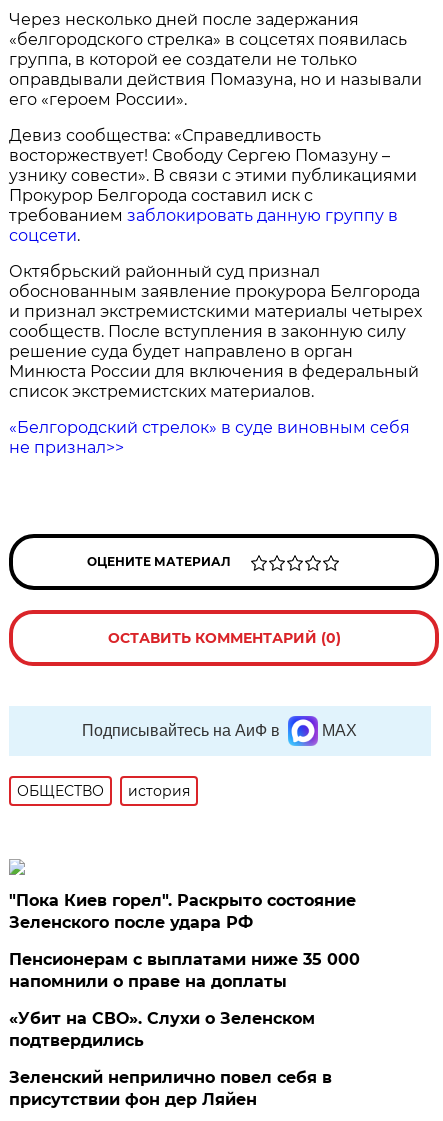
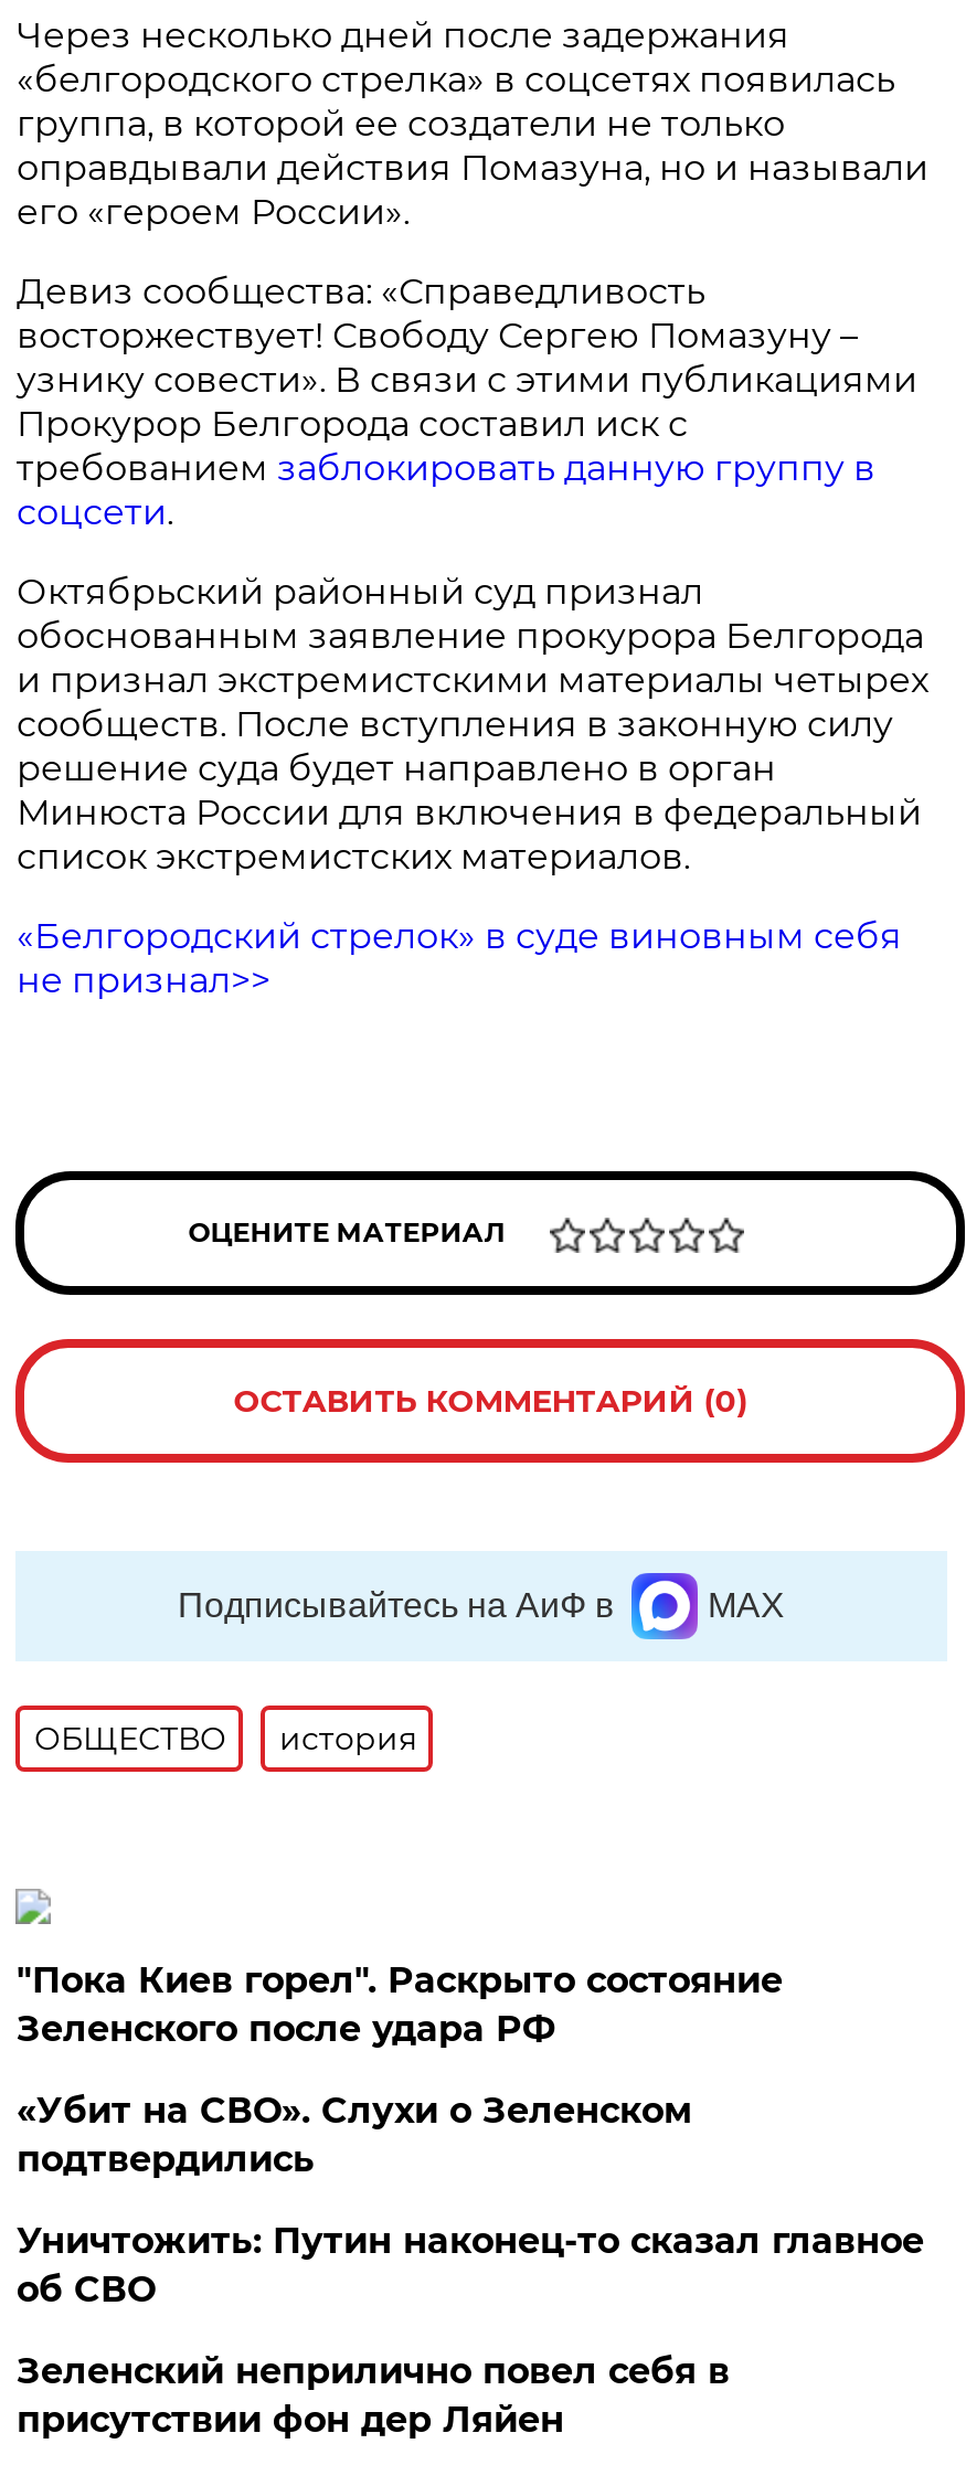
[9,950,360,991] Пенсионерам с выплатами ниже 35 000 | напомнили о праве на доплаты -> none
moved [9,1009,315,1050] -> [16,2089,692,2180]: «Убит на СВО». Слухи о Зеленском | подтвердились
none -> [16,2219,924,2310] Уничтожить: Путин наконец-то сказал главное | об СВО

